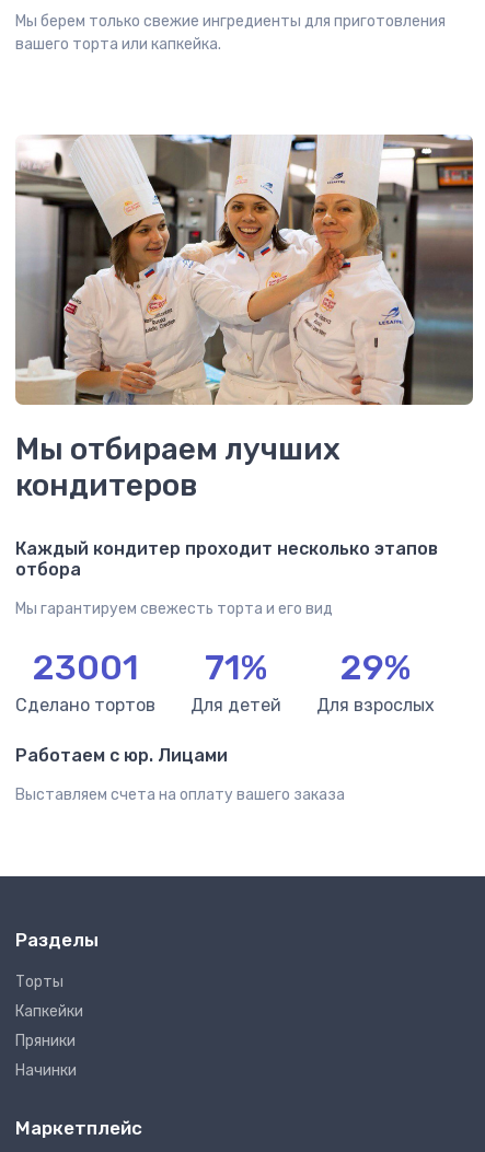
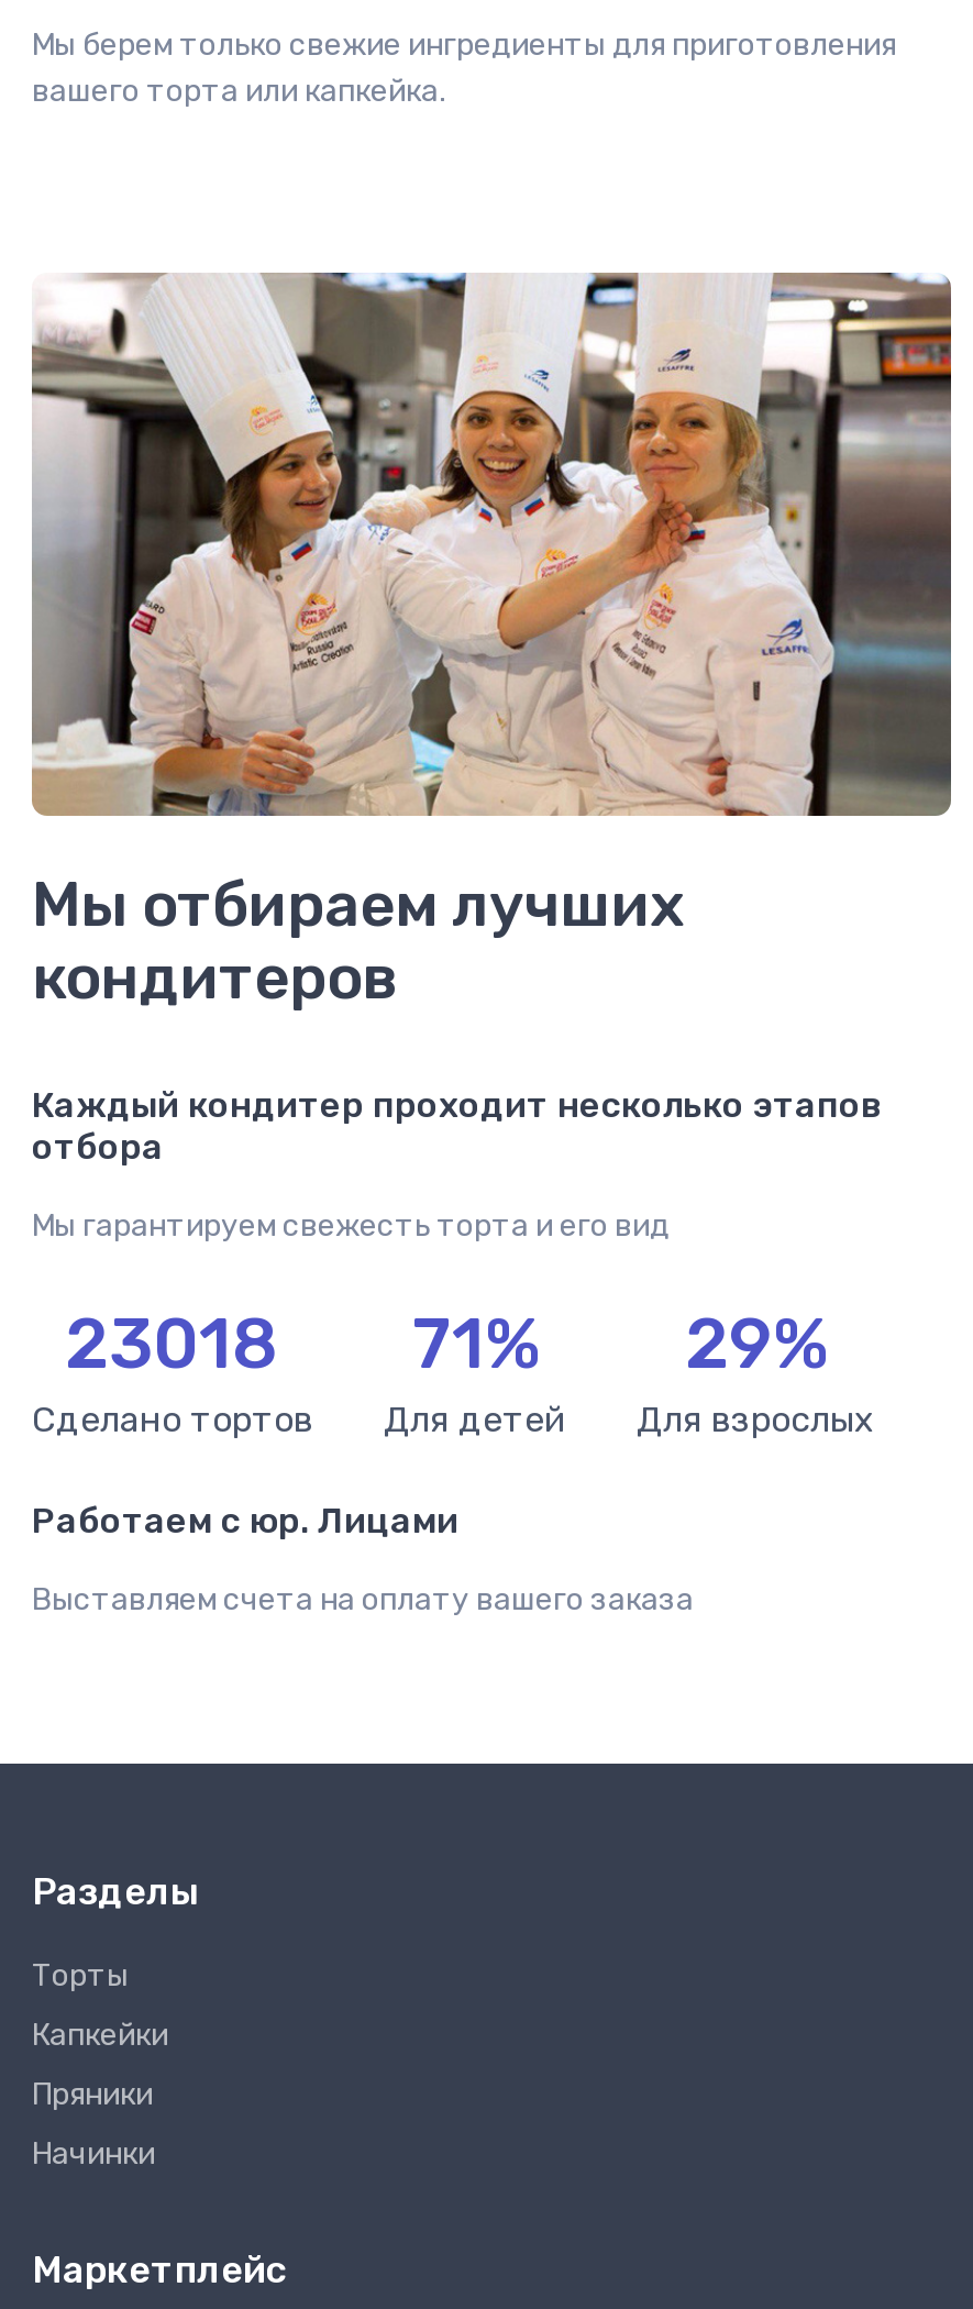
[32,647,411,688] 23001 71% 29% -> [65,1302,826,1386] 23018 71% 29%

